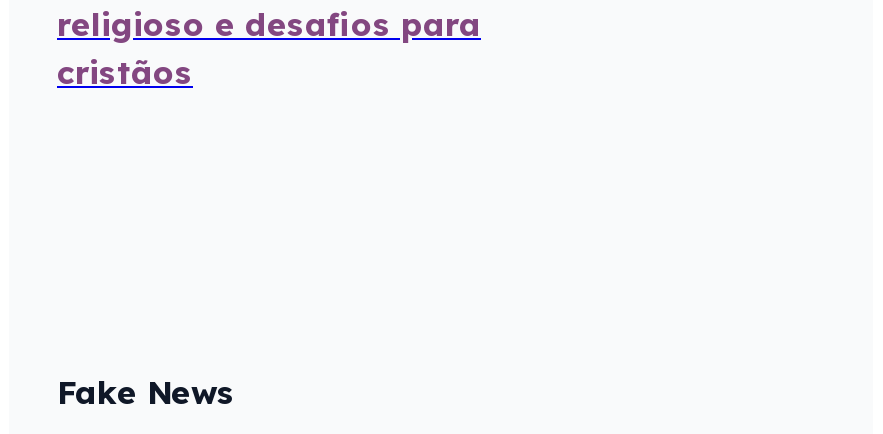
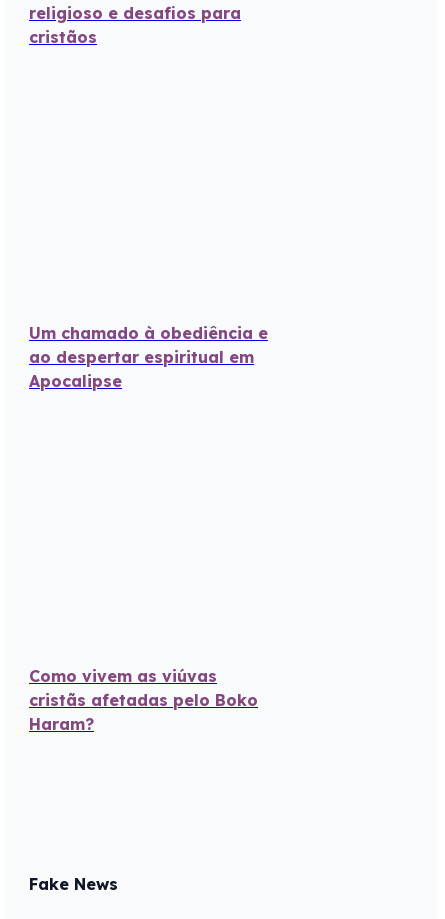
none -> [29,322,268,390] Um chamado à obediência e | ao despertar espiritual em | Apocalipse
none -> [29,666,258,734] Como vivem as viúvas | cristãs afetadas pelo Boko | Haram?

